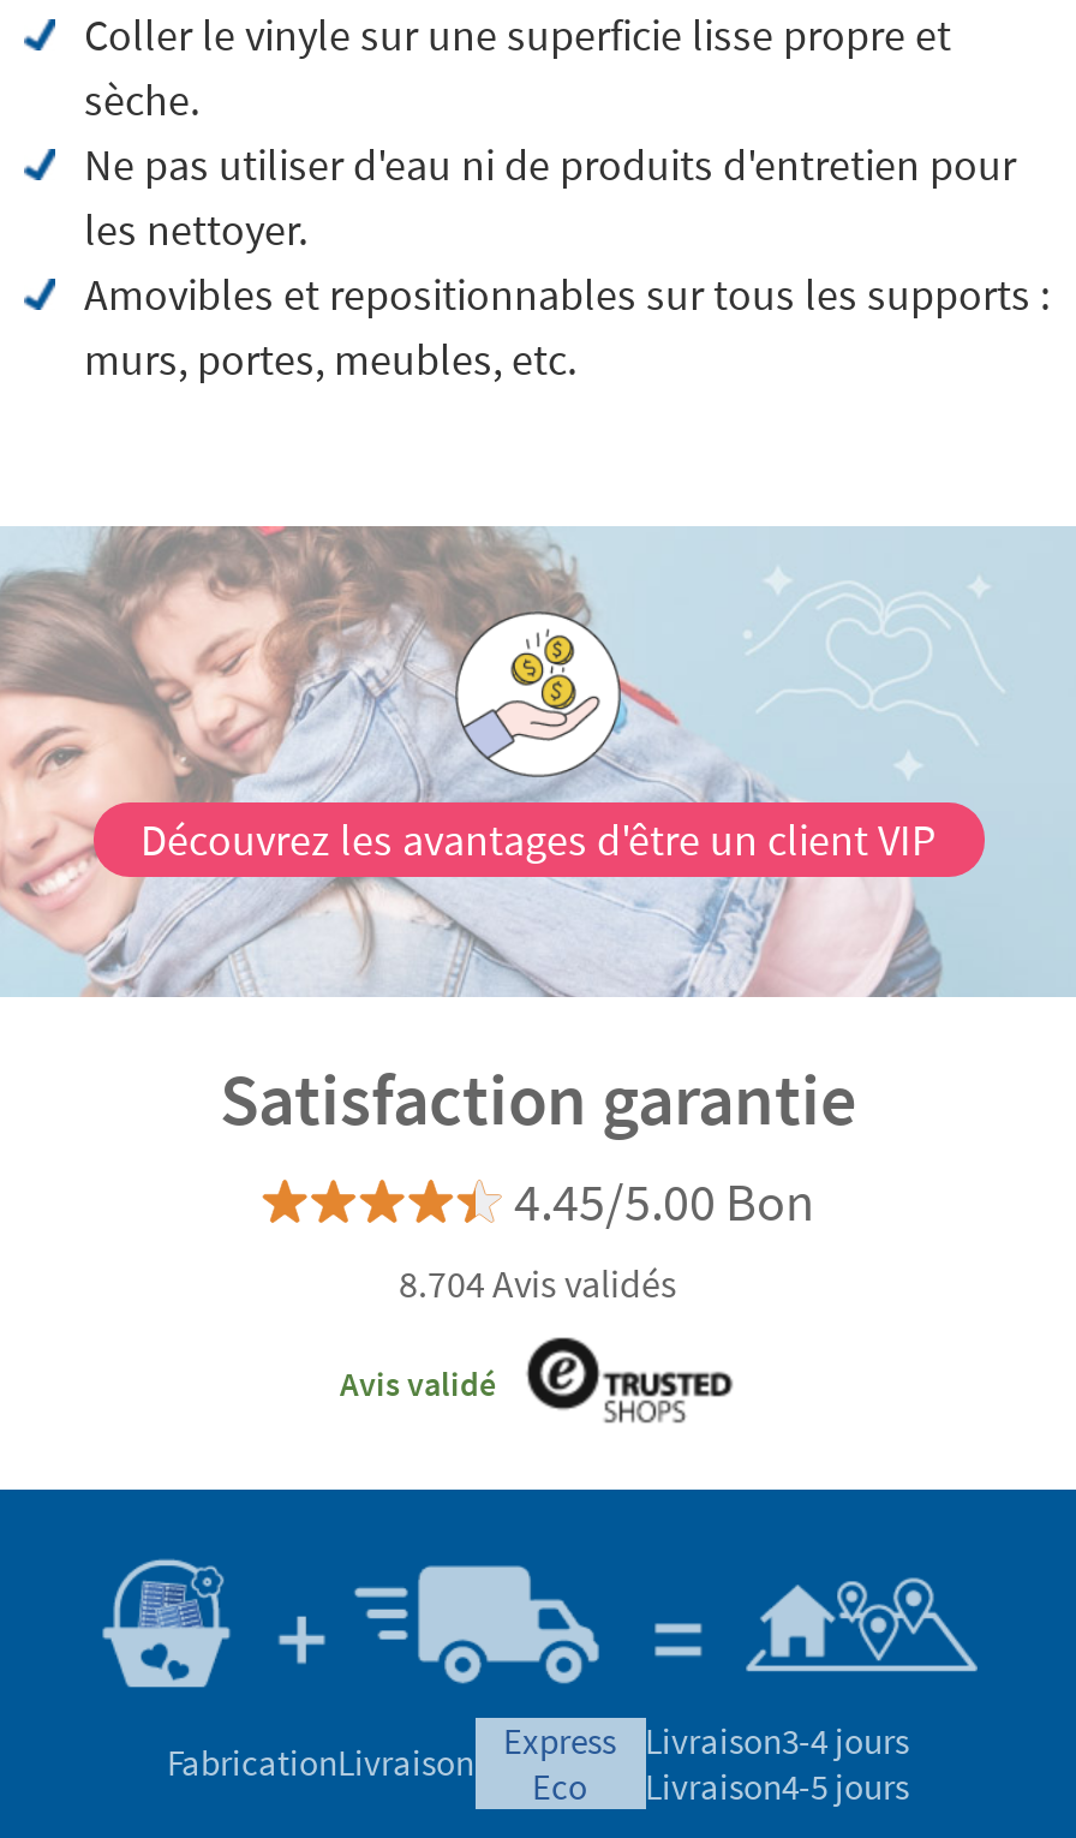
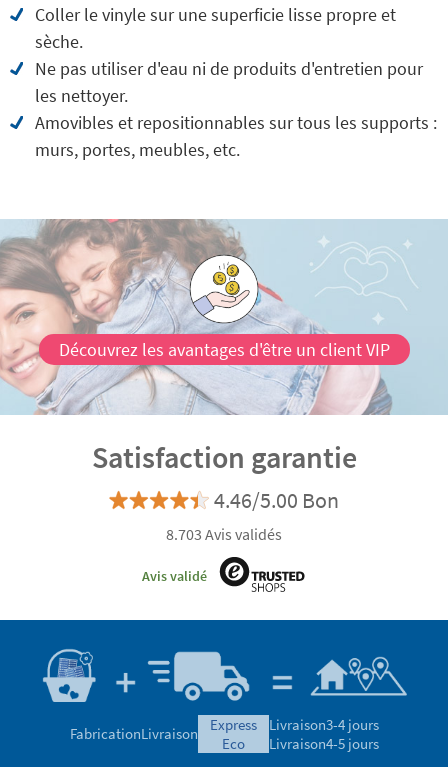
[514,1168,814,1235] 4.45/5.00 Bon -> [214,486,339,514] 4.46/5.00 Bon
[399,1259,677,1307] 8.704 Avis validés -> [166,524,282,544] 8.703 Avis validés

